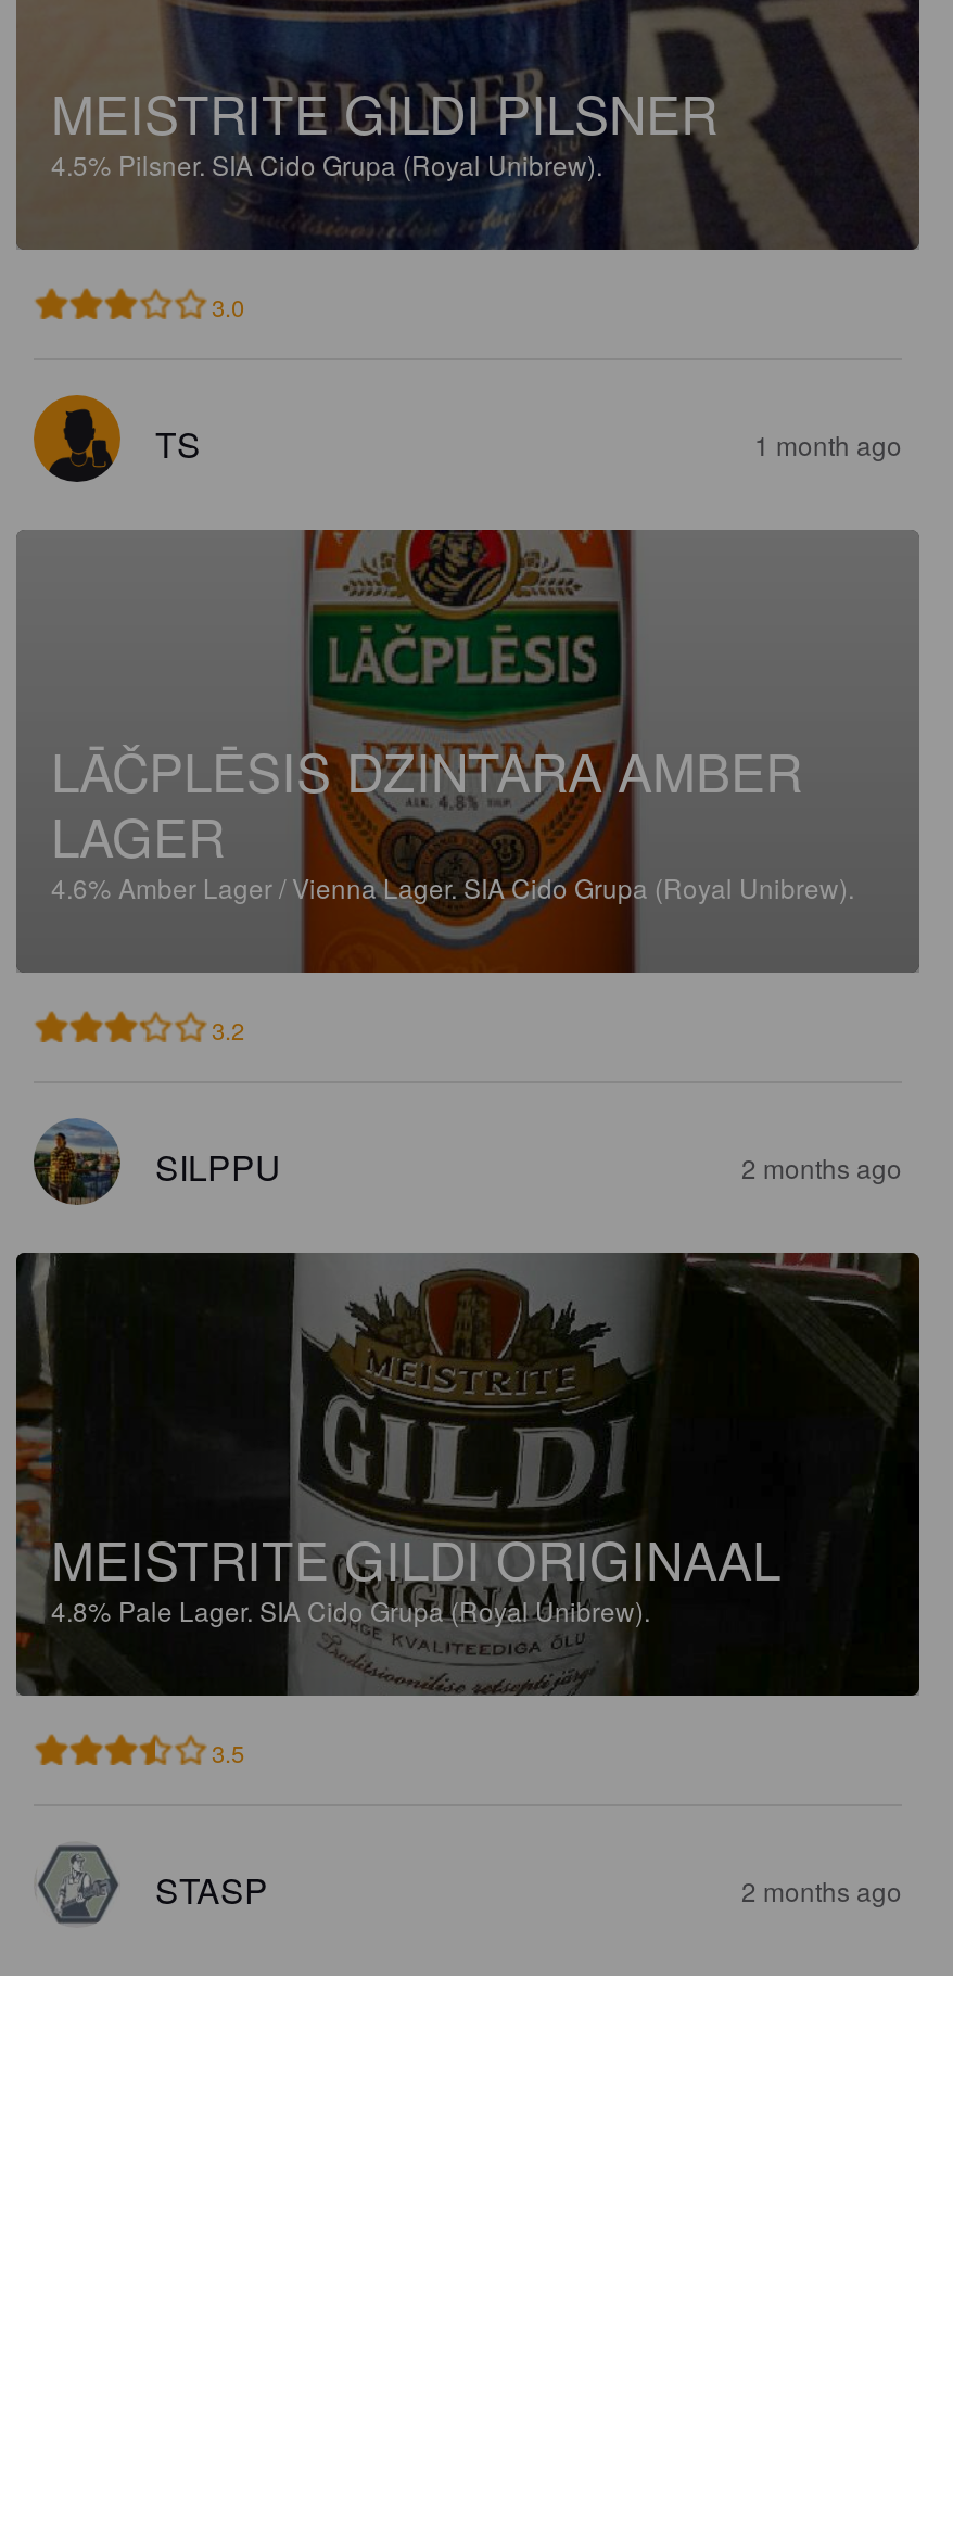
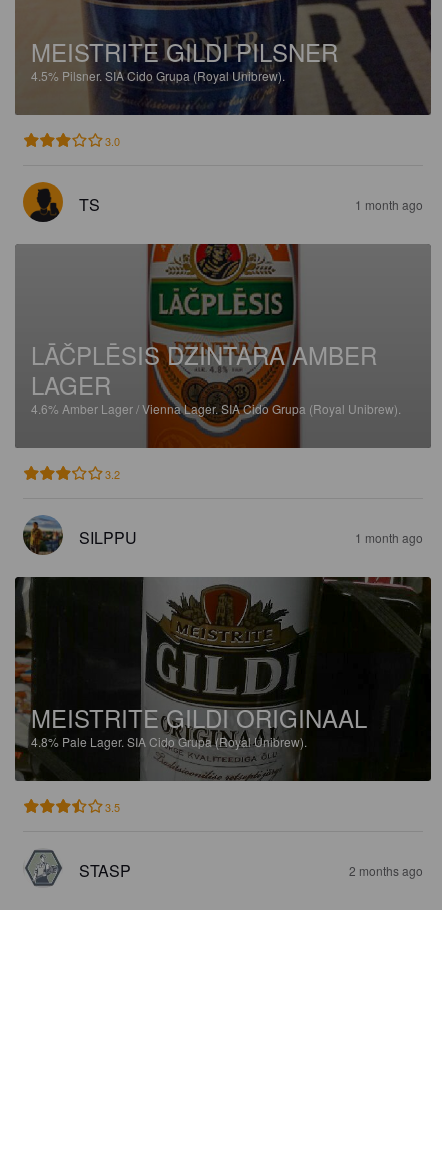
[741,1148,902,1185] 2 months ago -> [355,529,423,546] 1 month ago

